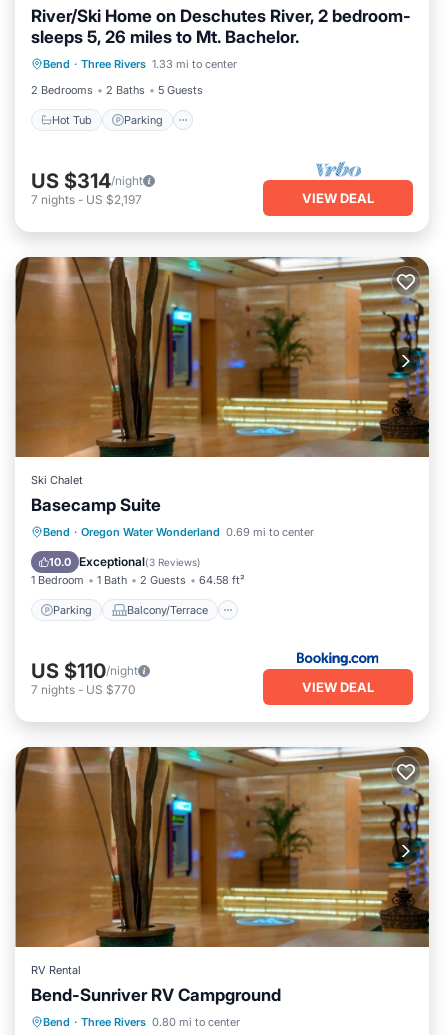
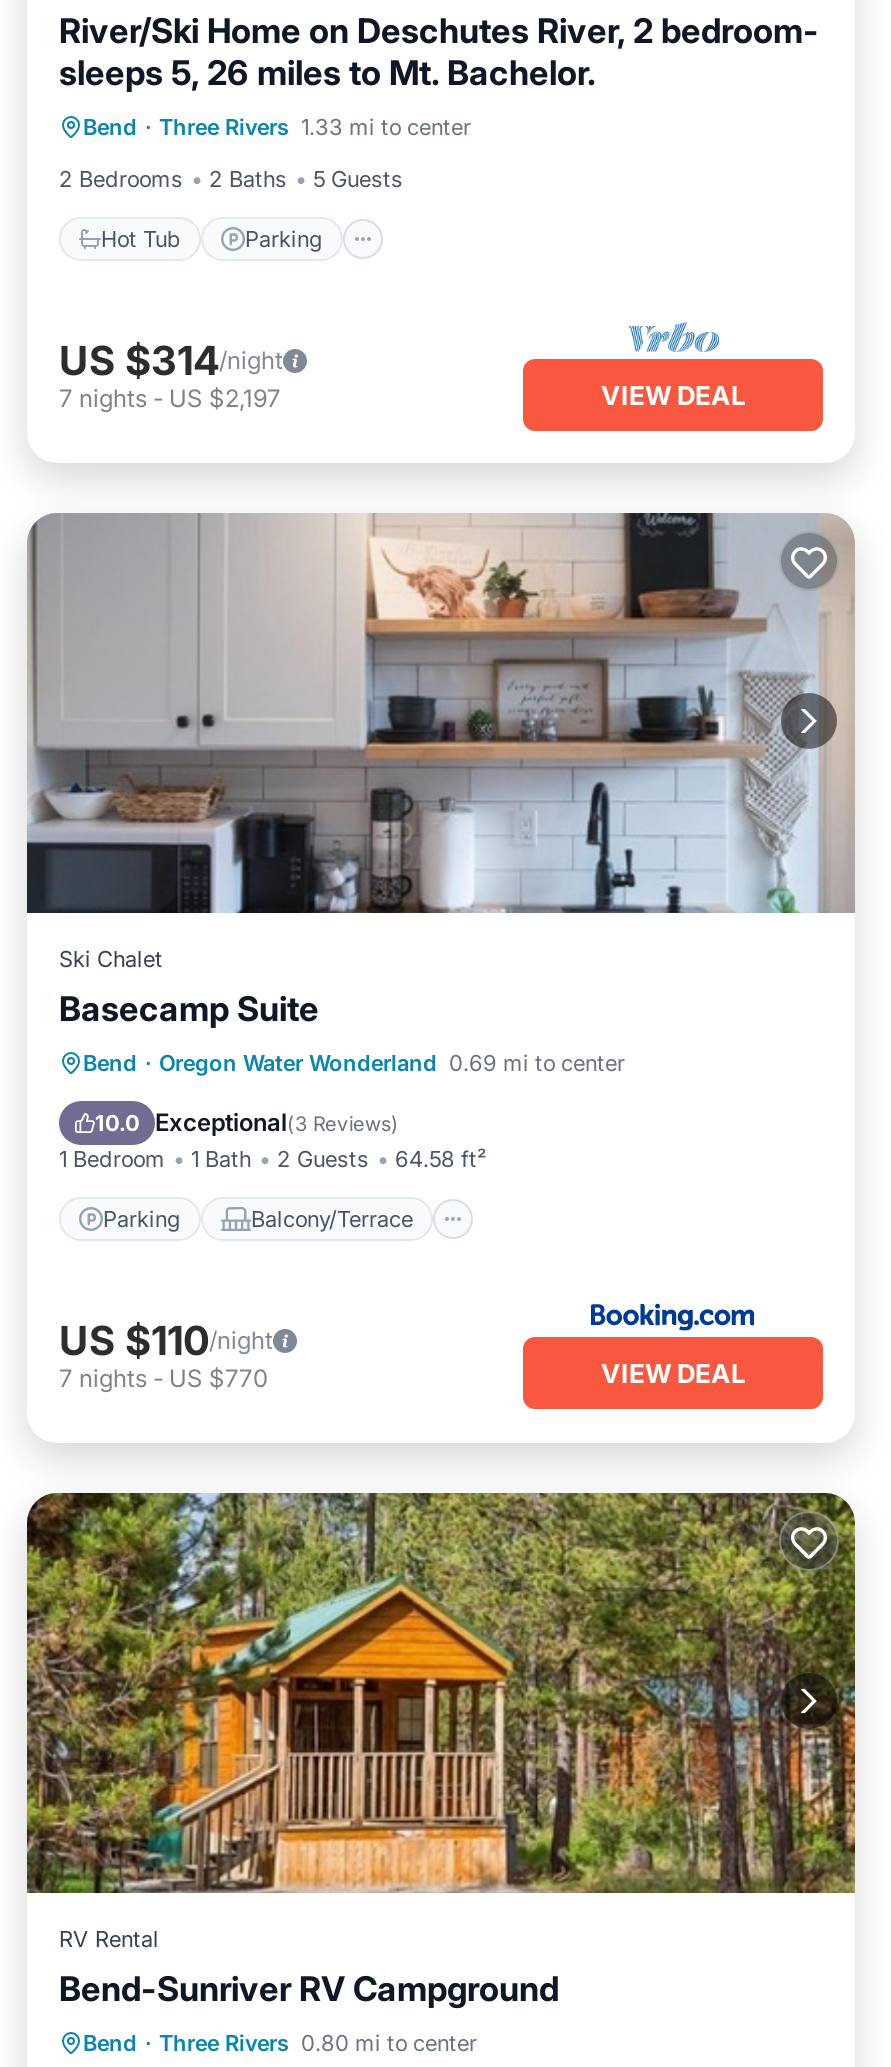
[15,256,429,458] [image] -> [25,511,853,915] [image]
[15,746,430,948] [image] -> [25,1491,857,1895] [image]

